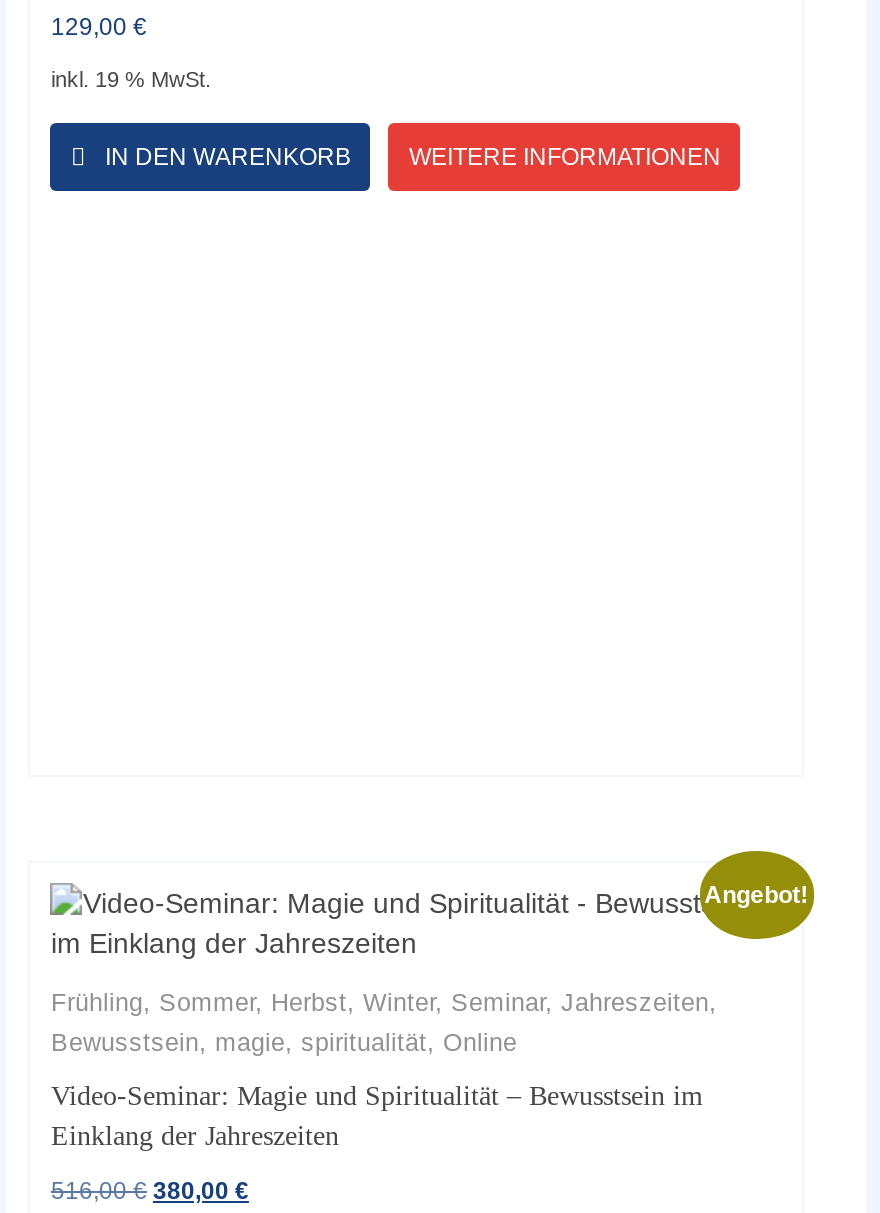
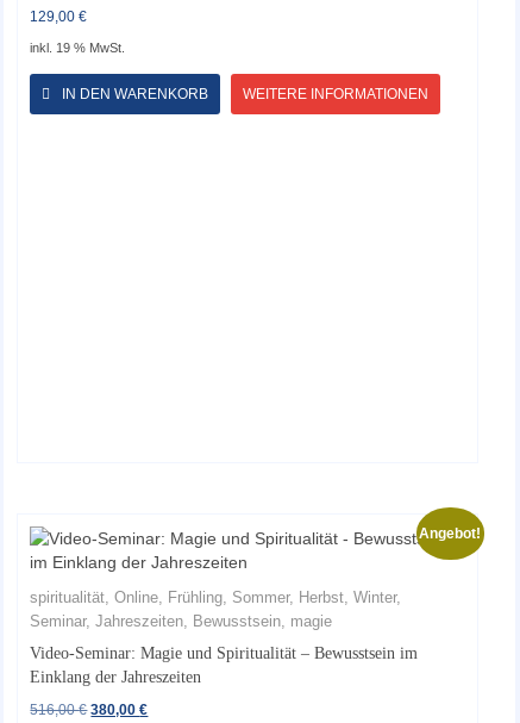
[51,989,717,1057] Frühling, Sommer, Herbst, Winter, Seminar, Jahreszeiten, | Bewusstsein, magie, spiritualität, Online -> [30,590,402,630] spiritualität, Online, Frühling, Sommer, Herbst, Winter, | Seminar, Jahreszeiten, Bewusstsein, magie

